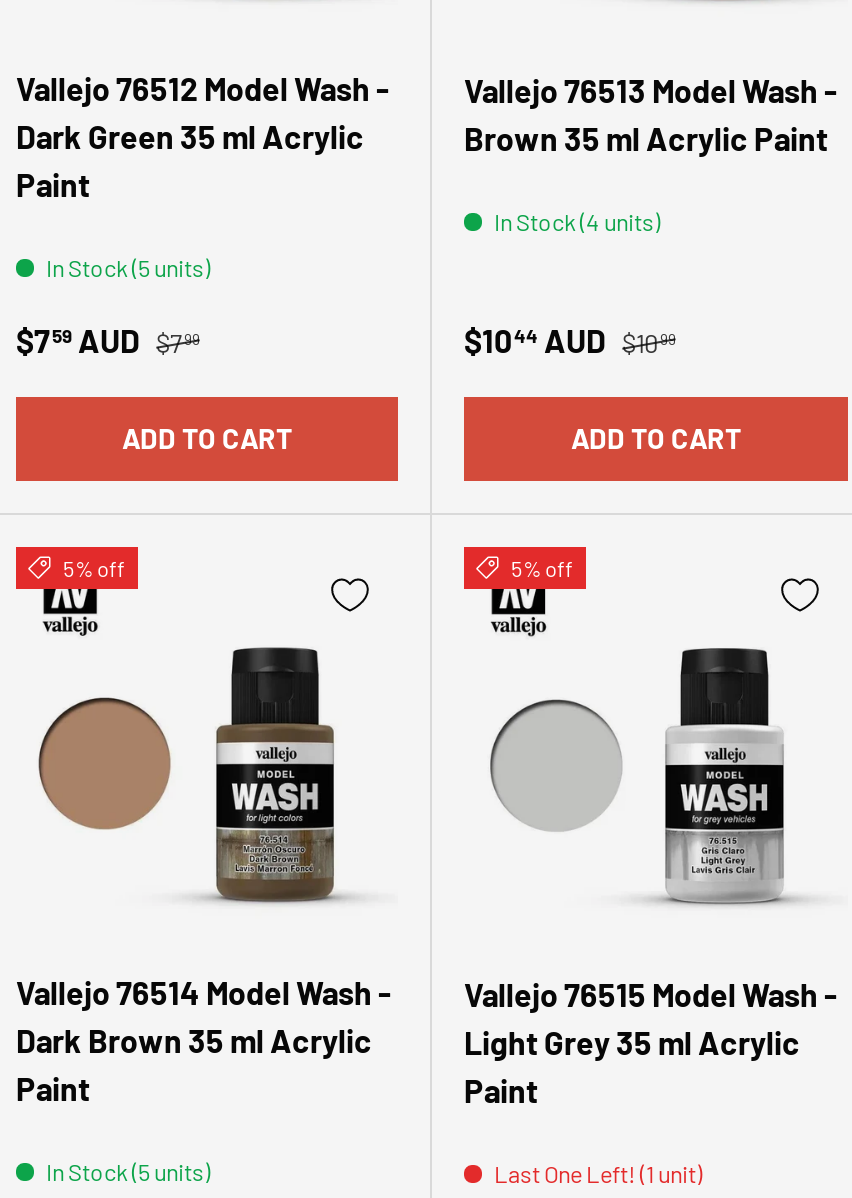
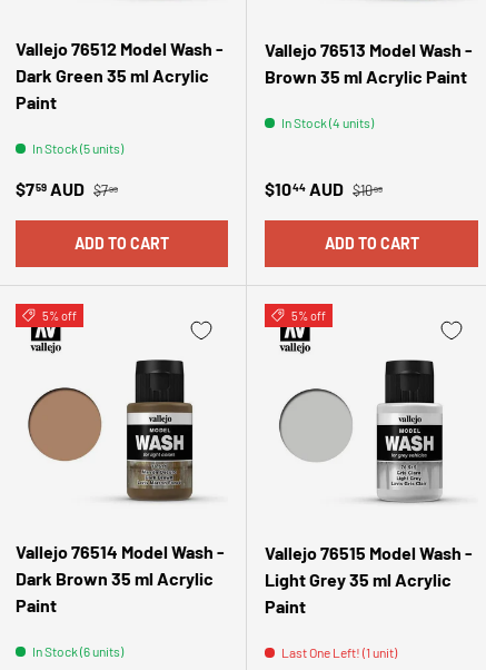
[46,1157,210,1185] In Stock (5 units) -> [32,644,123,659] In Stock (6 units)

